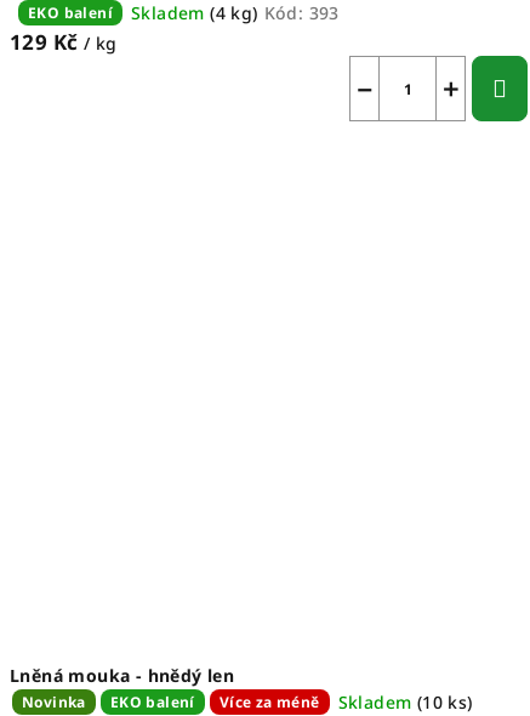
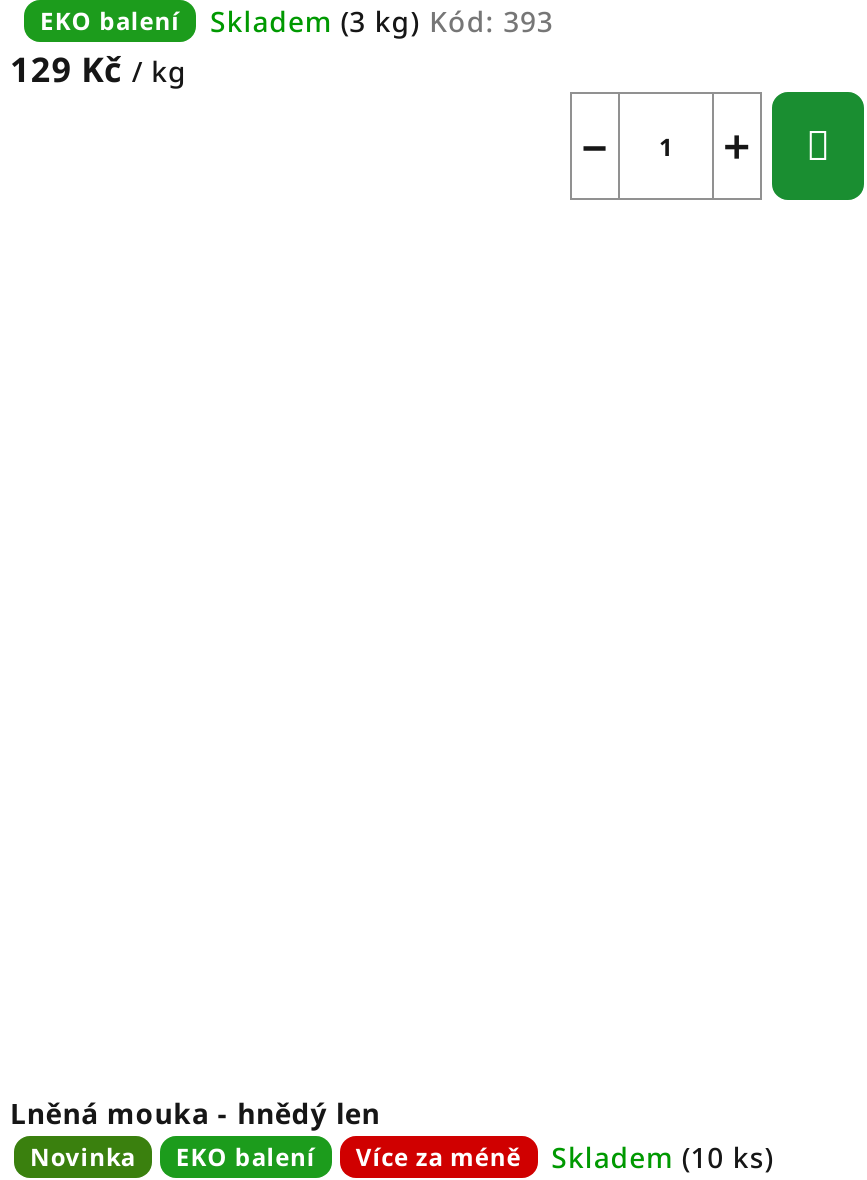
[131,1,339,24] Skladem (4 kg) Kód: 393 -> [210,2,554,40] Skladem (3 kg) Kód: 393

